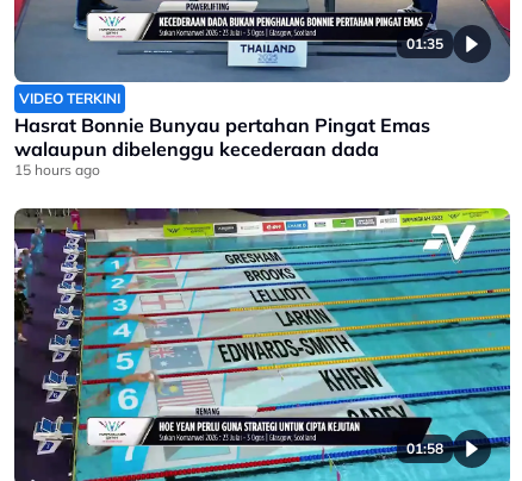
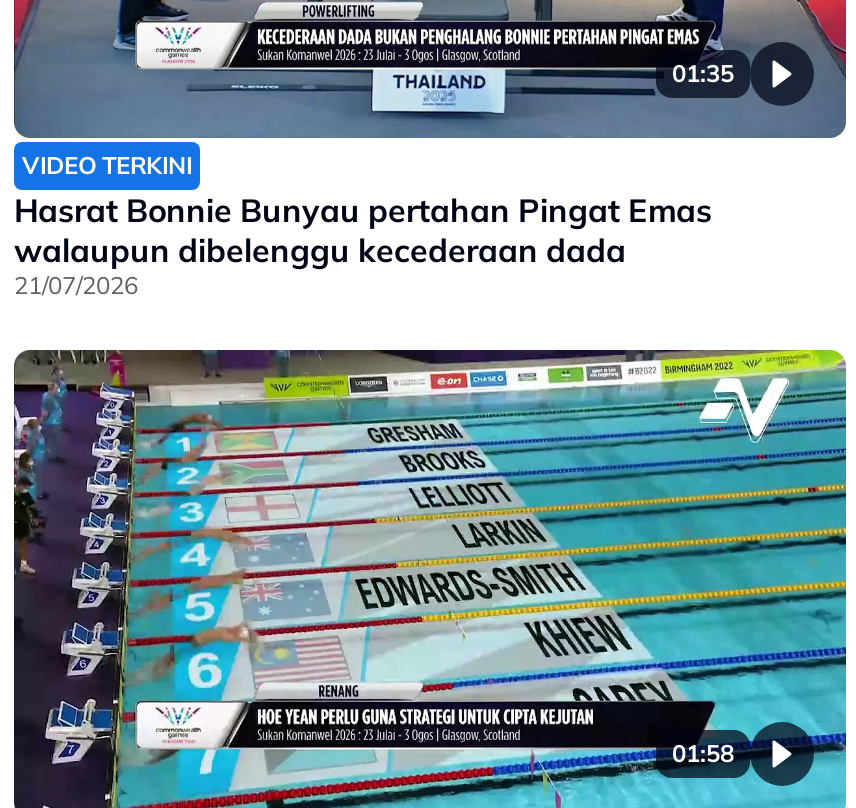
[14,161,100,179] 15 hours ago -> [14,270,138,300] 21/07/2026

